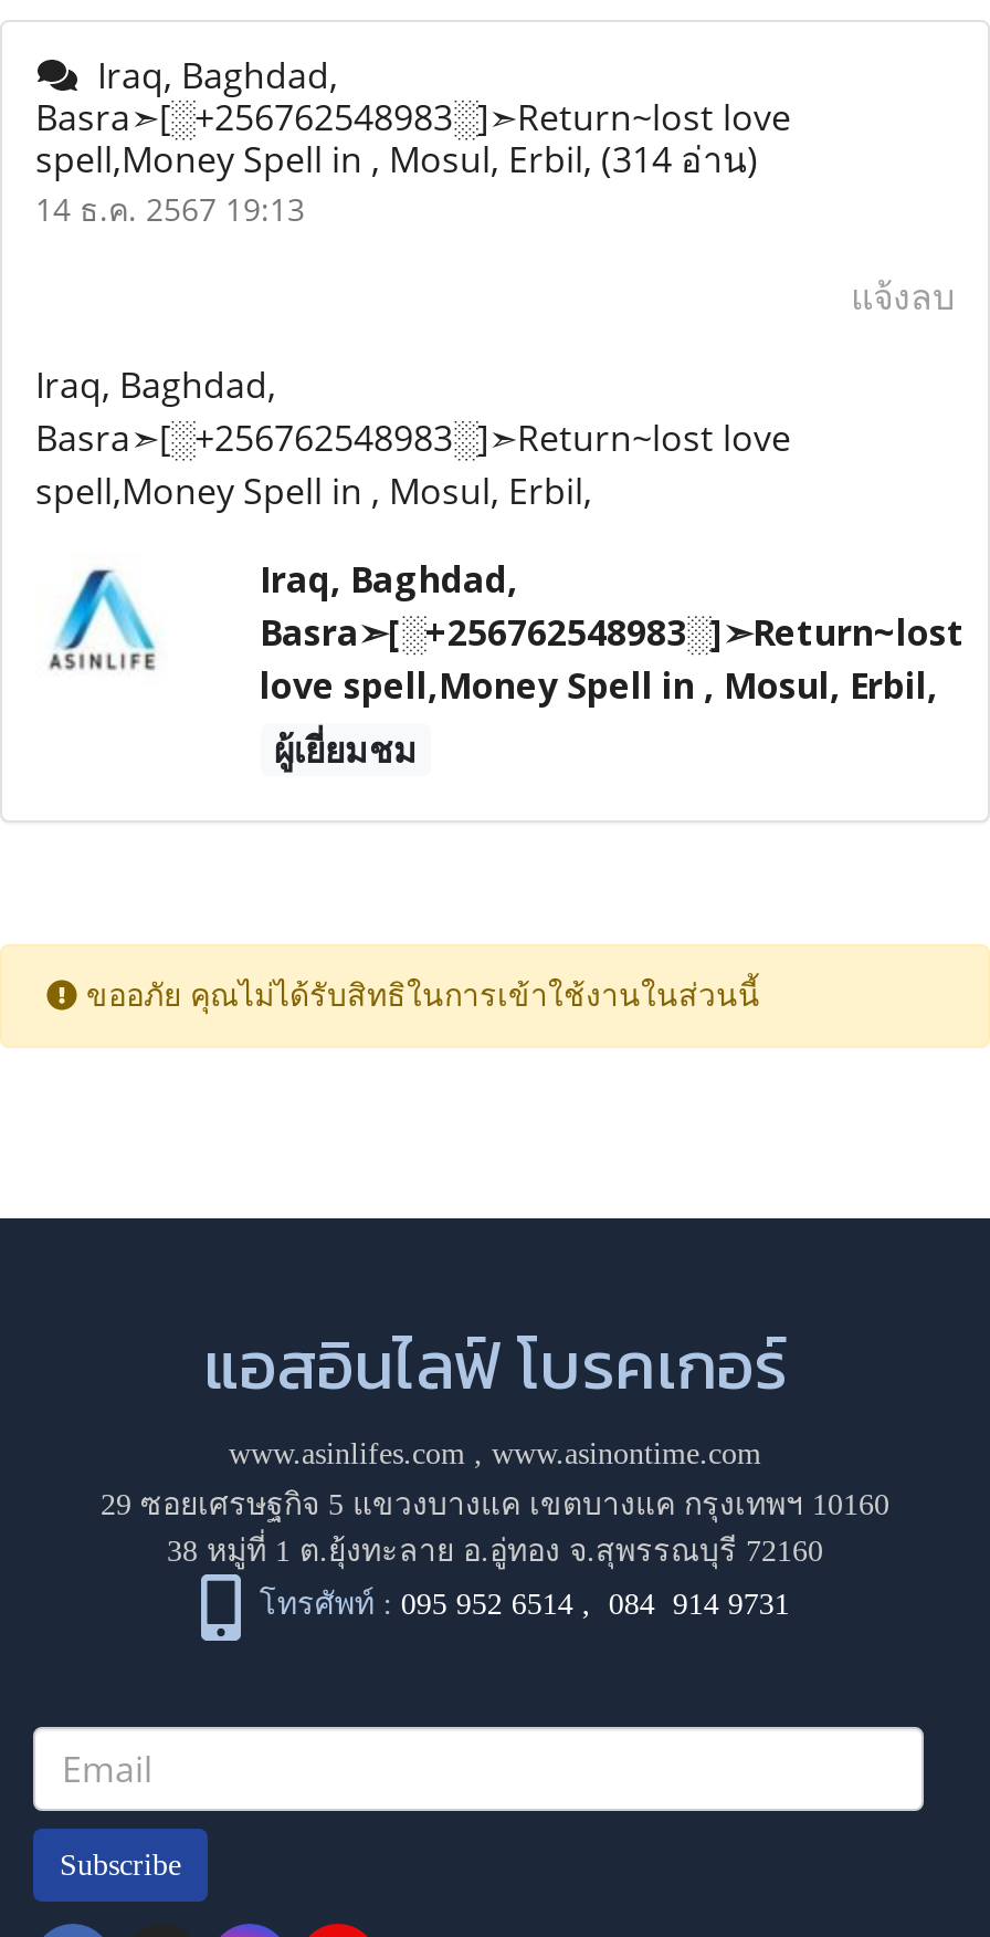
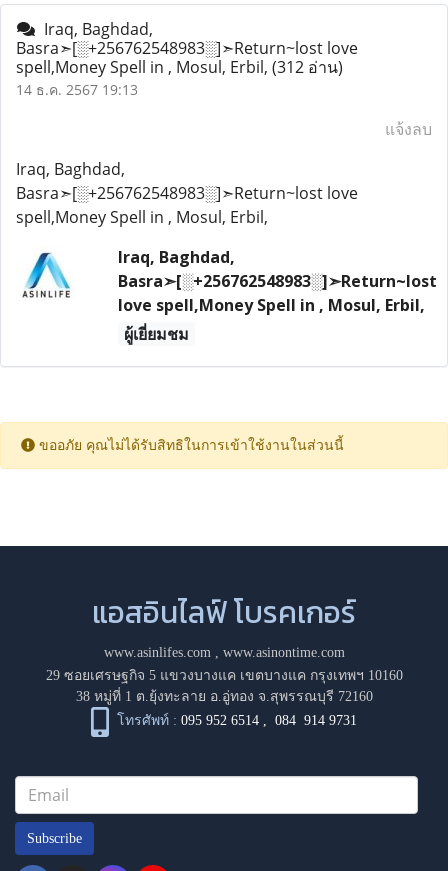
[35,135,758,184] spell,Money Spell in , Mosul, Erbil, (314 อ่าน) -> [16,56,343,78] spell,Money Spell in , Mosul, Erbil, (312 อ่าน)

